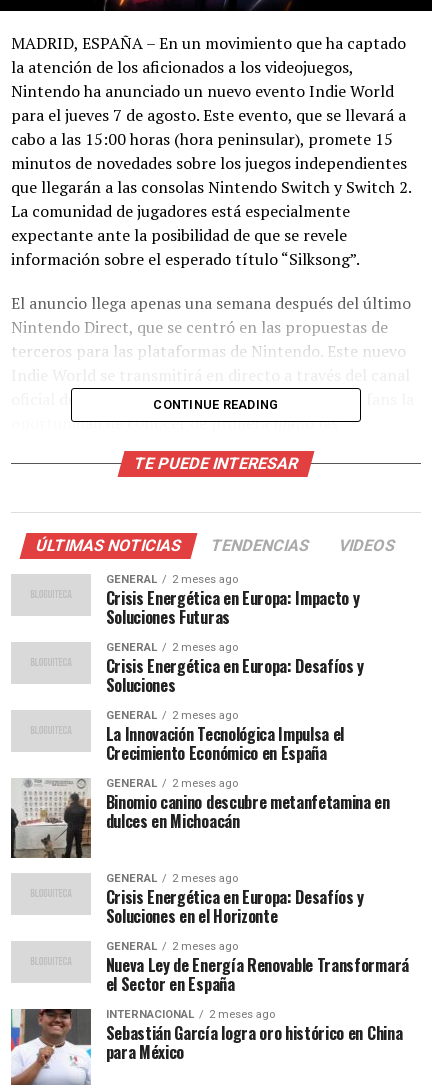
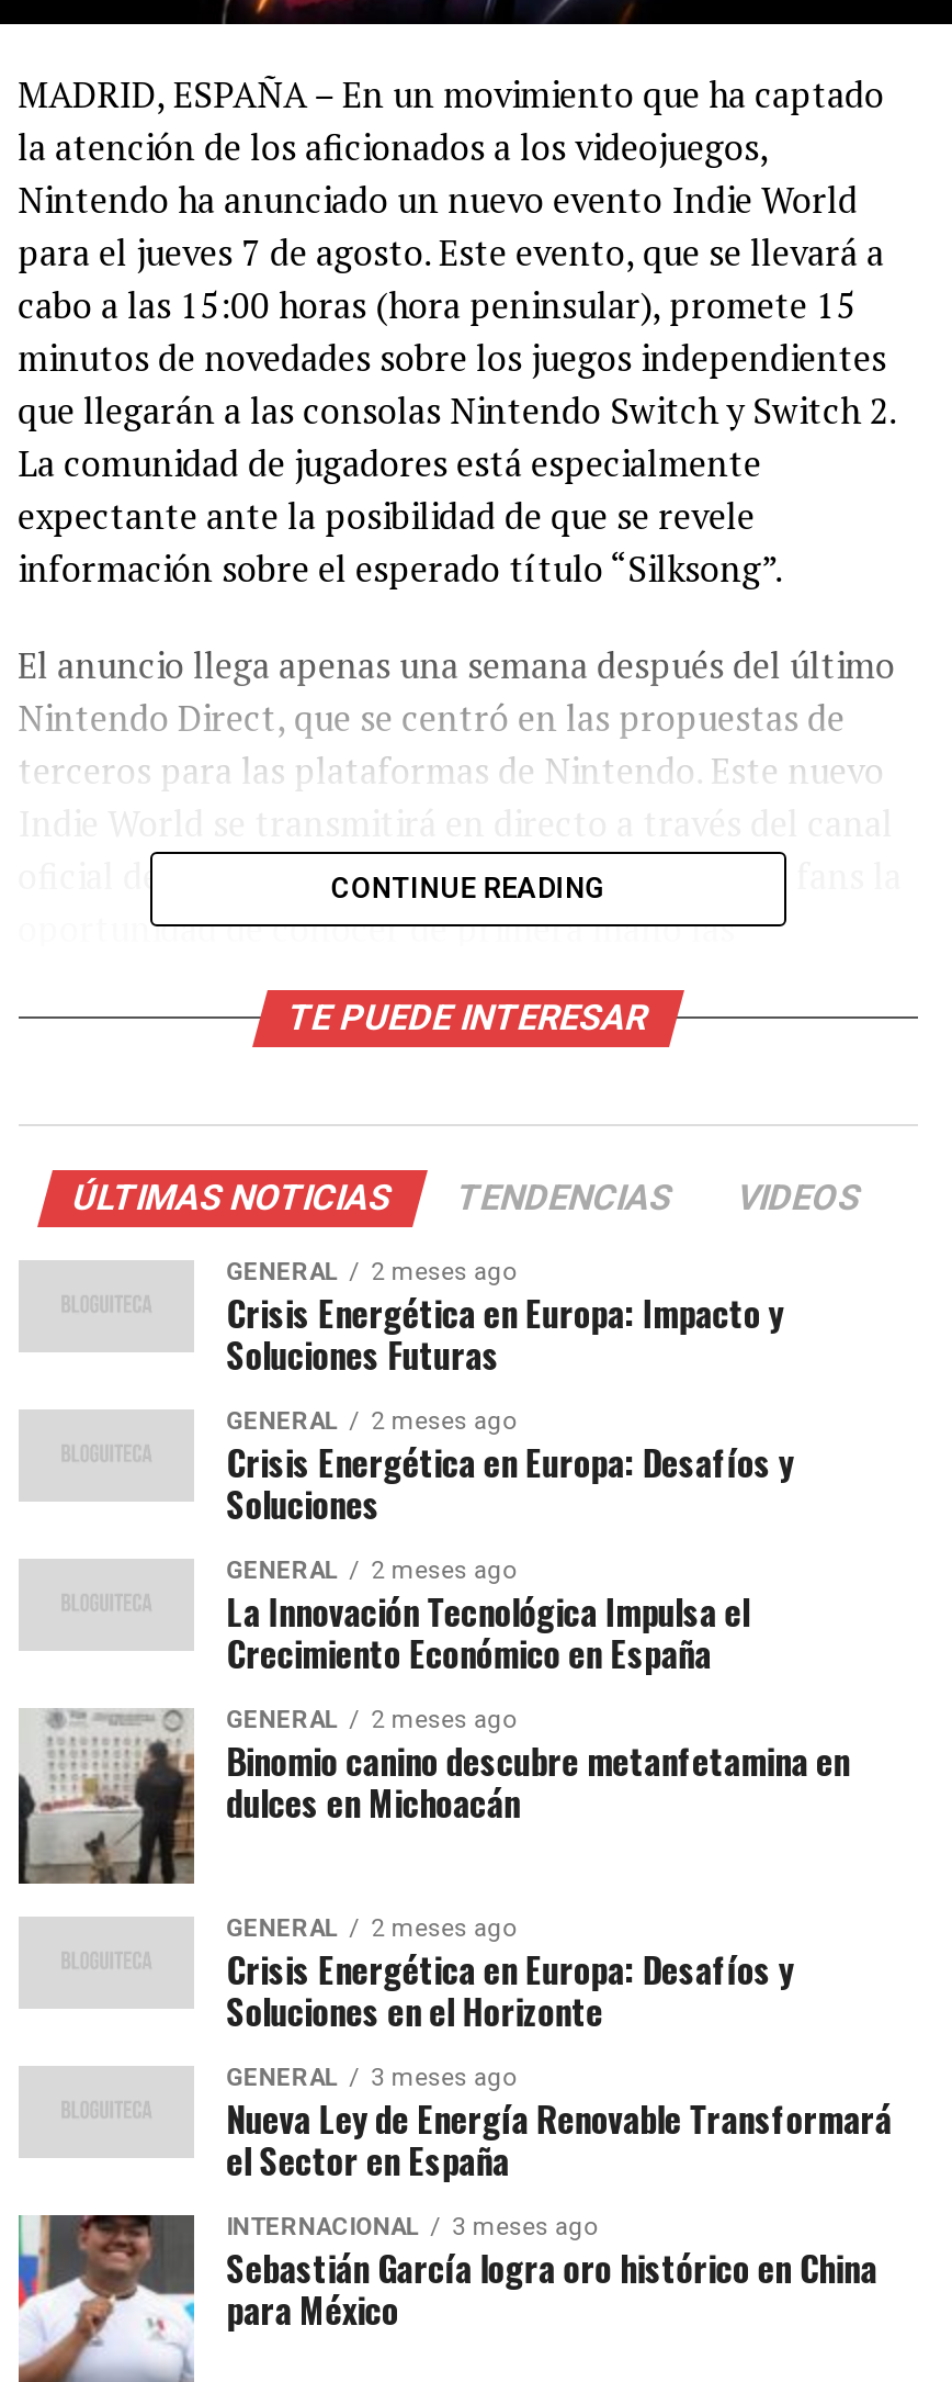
[106,940,238,953] GENERAL 2 meses ago -> [226,2064,516,2092] GENERAL 3 meses ago
[106,1008,275,1021] INTERNACIONAL 2 meses ago -> [226,2213,597,2241] INTERNACIONAL 3 meses ago

